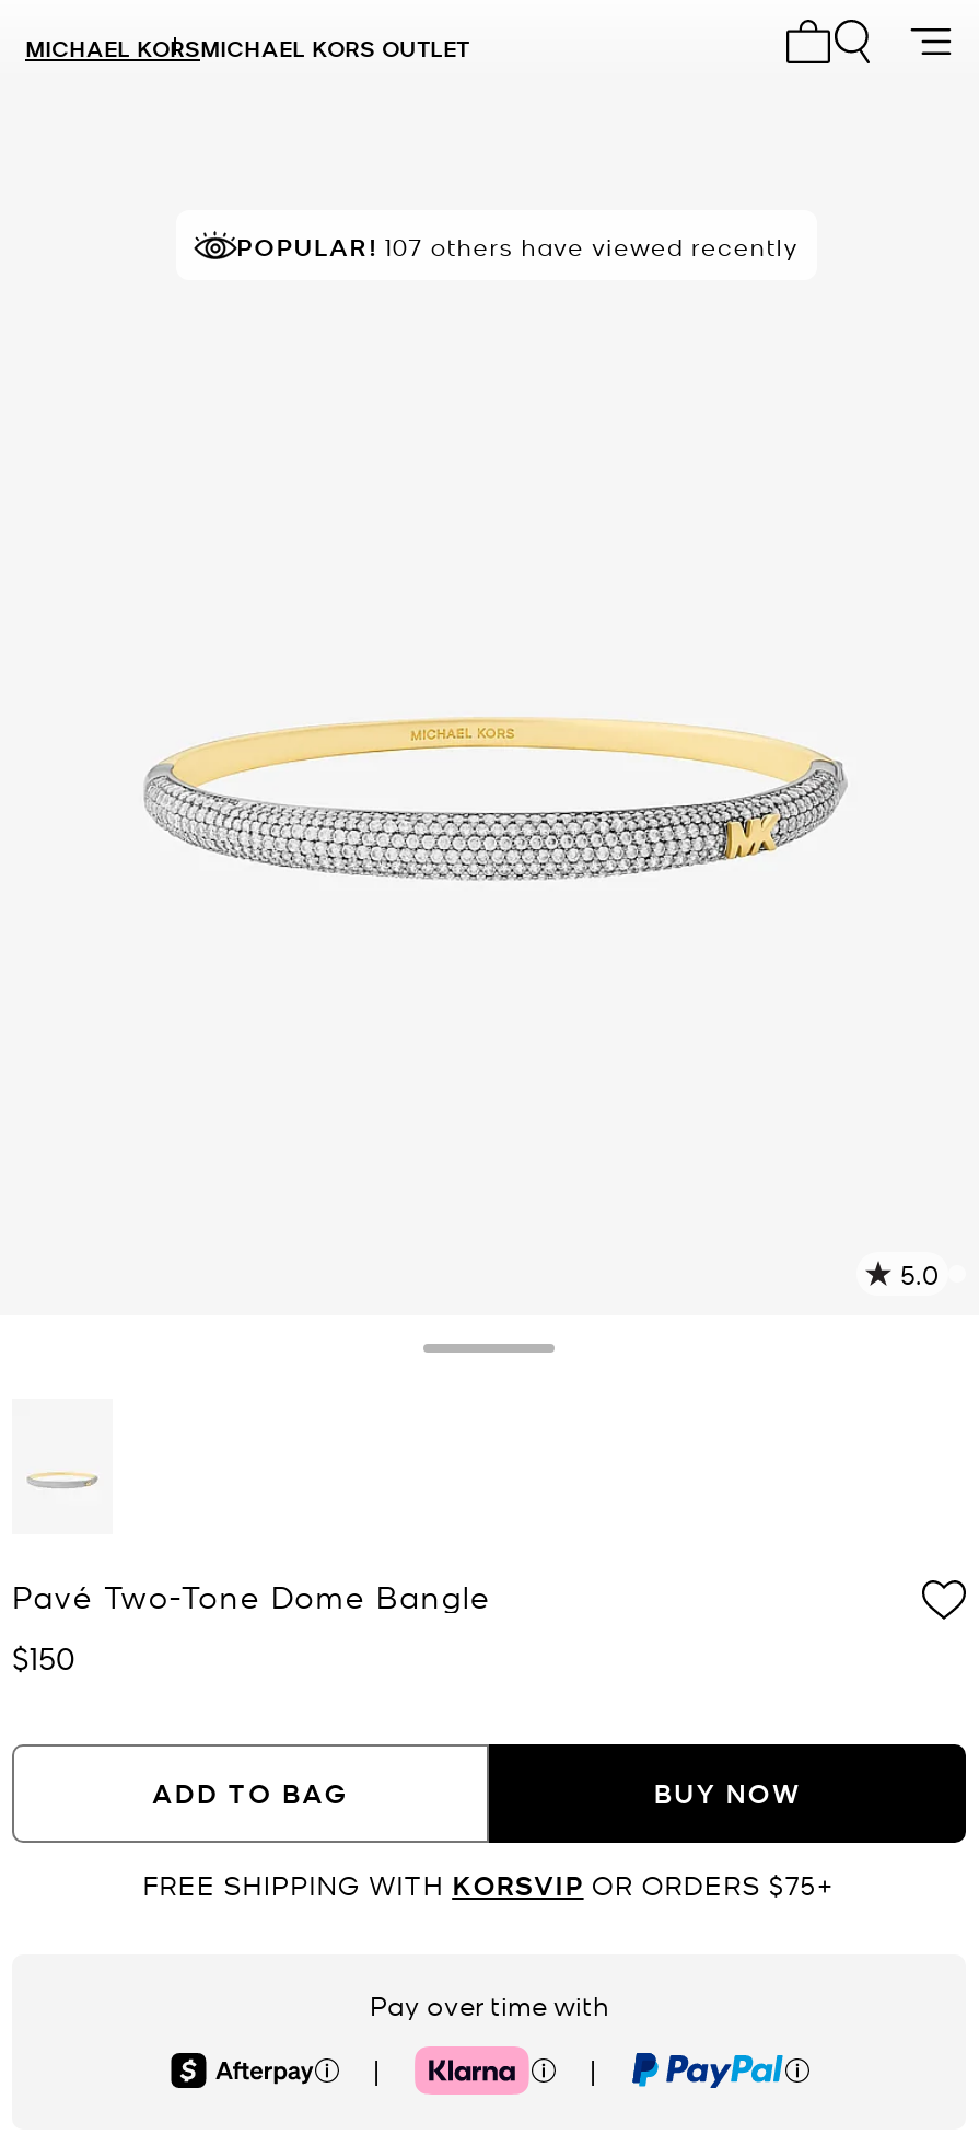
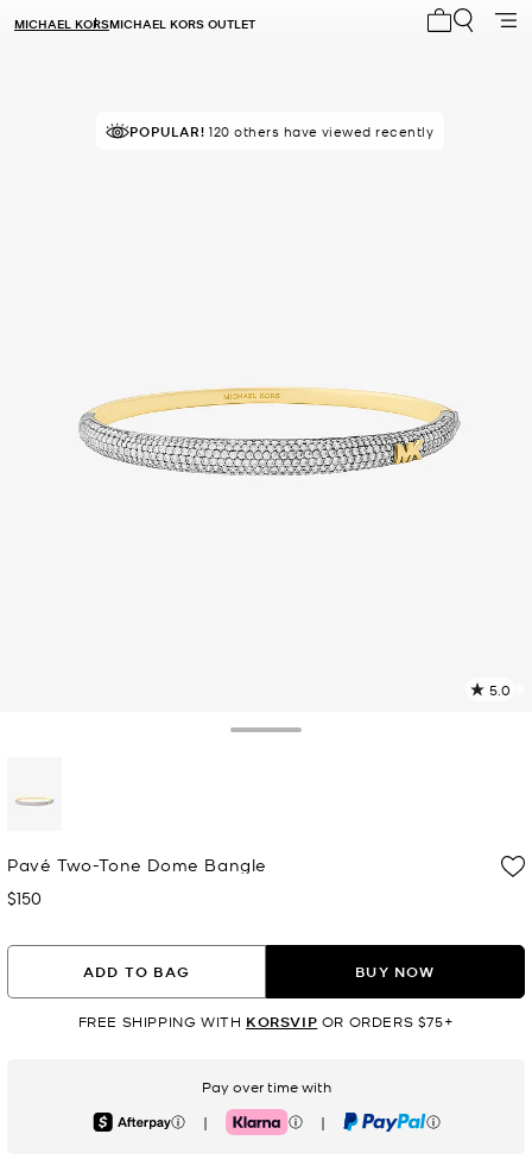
[236,227,798,264] POPULAR! 107 others have viewed recently -> [129,121,434,141] POPULAR! 120 others have viewed recently

